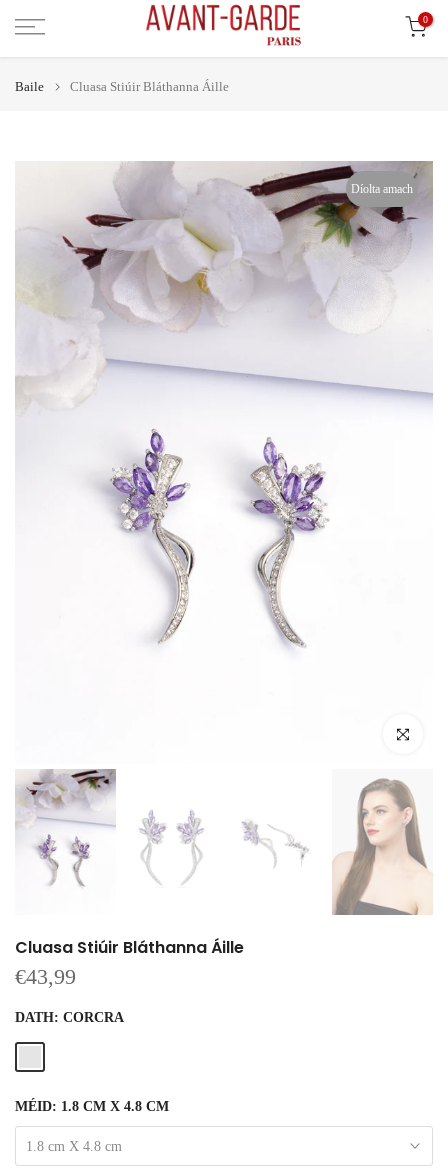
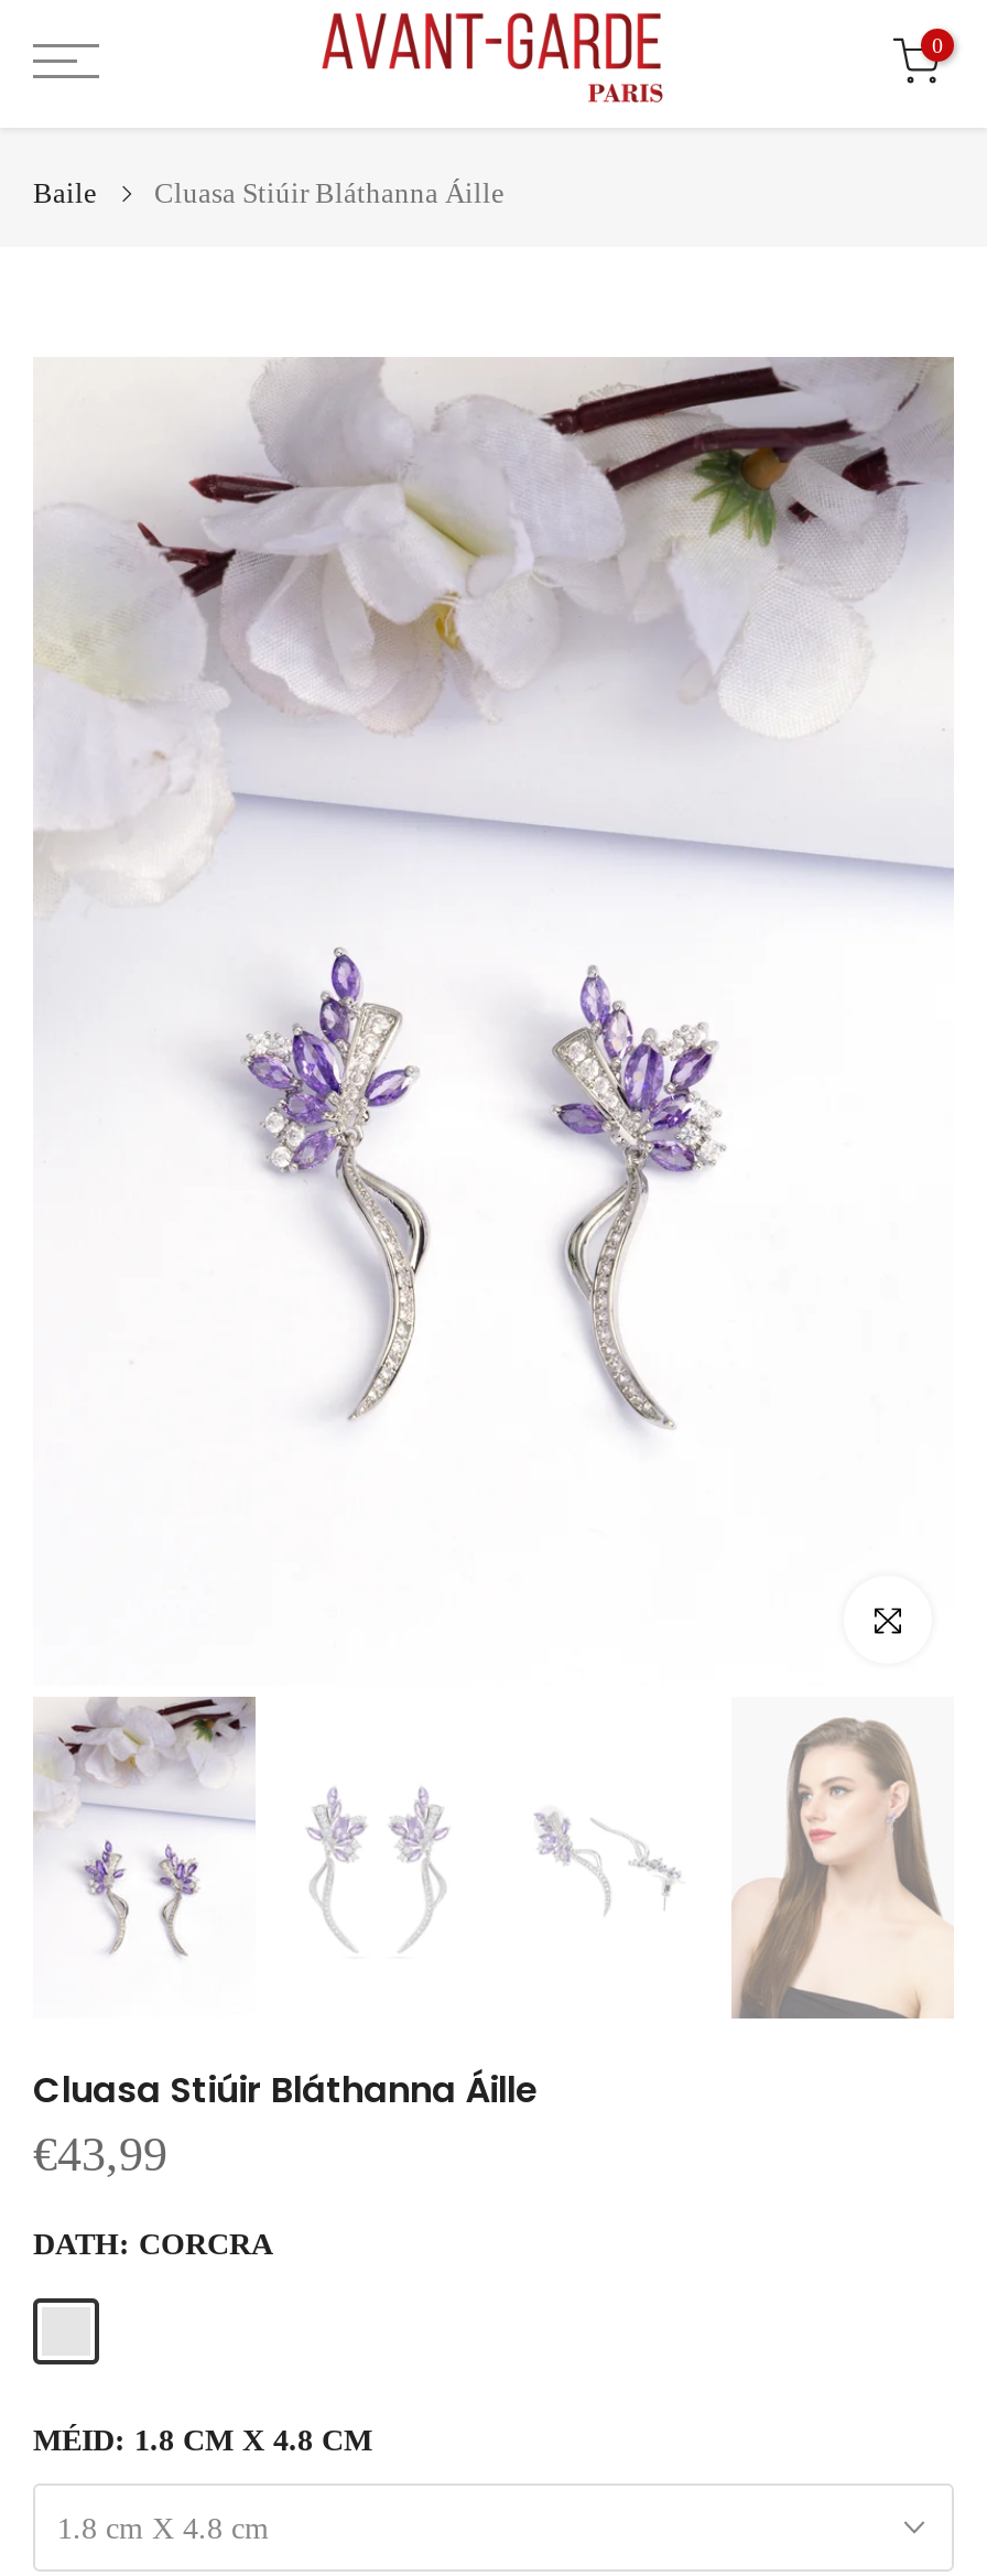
[351,182,413,196] Díolta amach -> none

